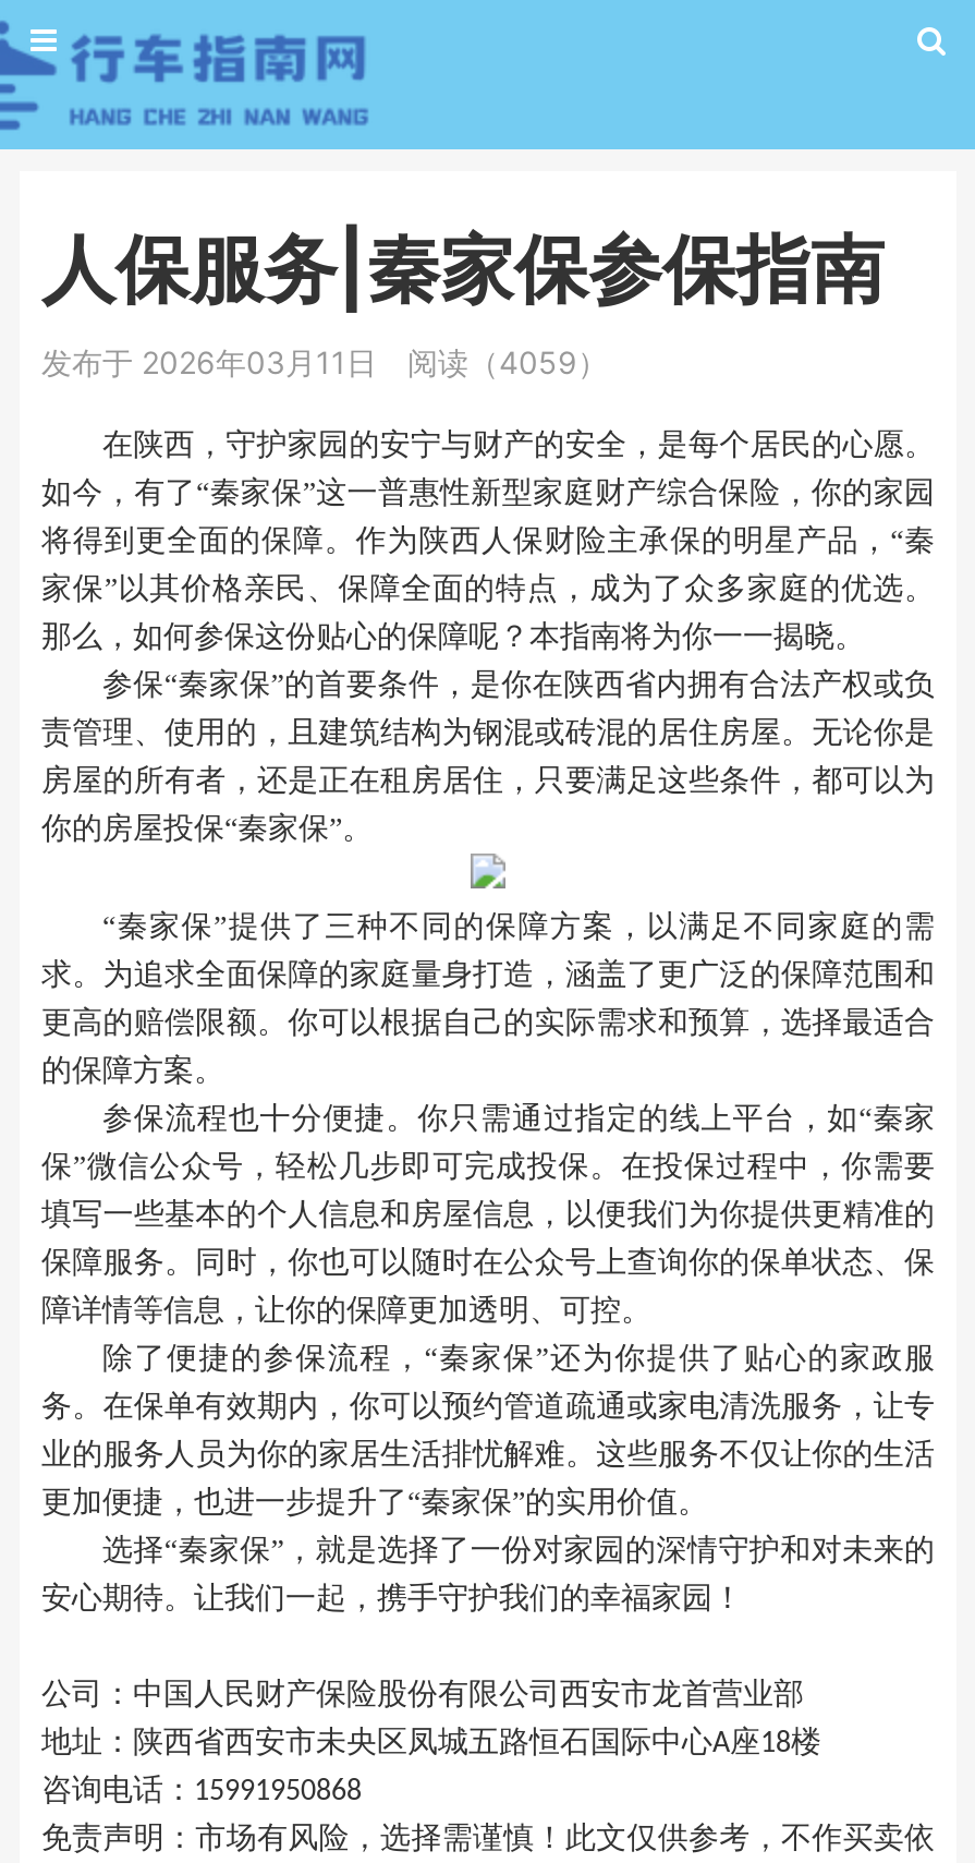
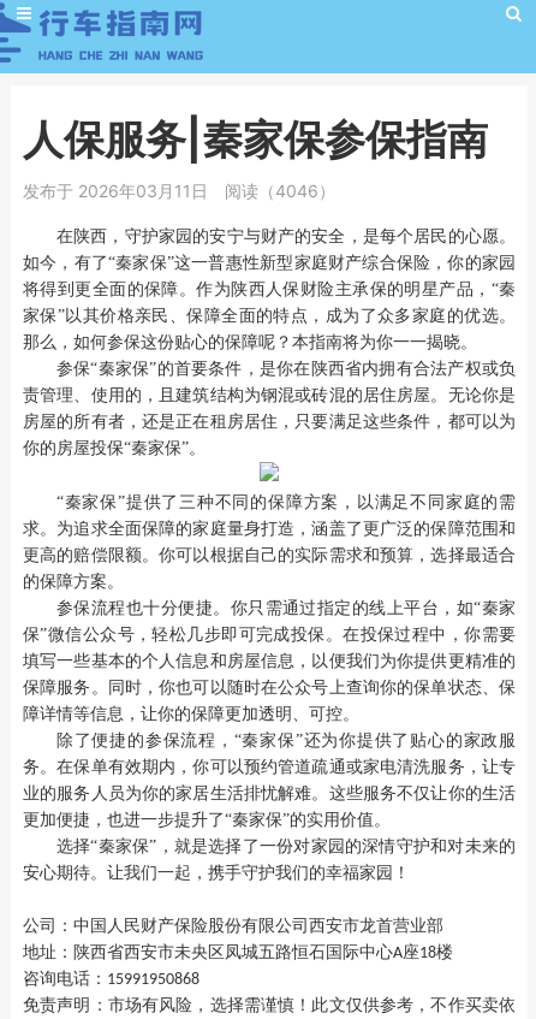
[41,343,608,380] 发布于 2026年03月11日 阅读（4059） -> [23,180,335,201] 发布于 2026年03月11日 阅读（4046）

